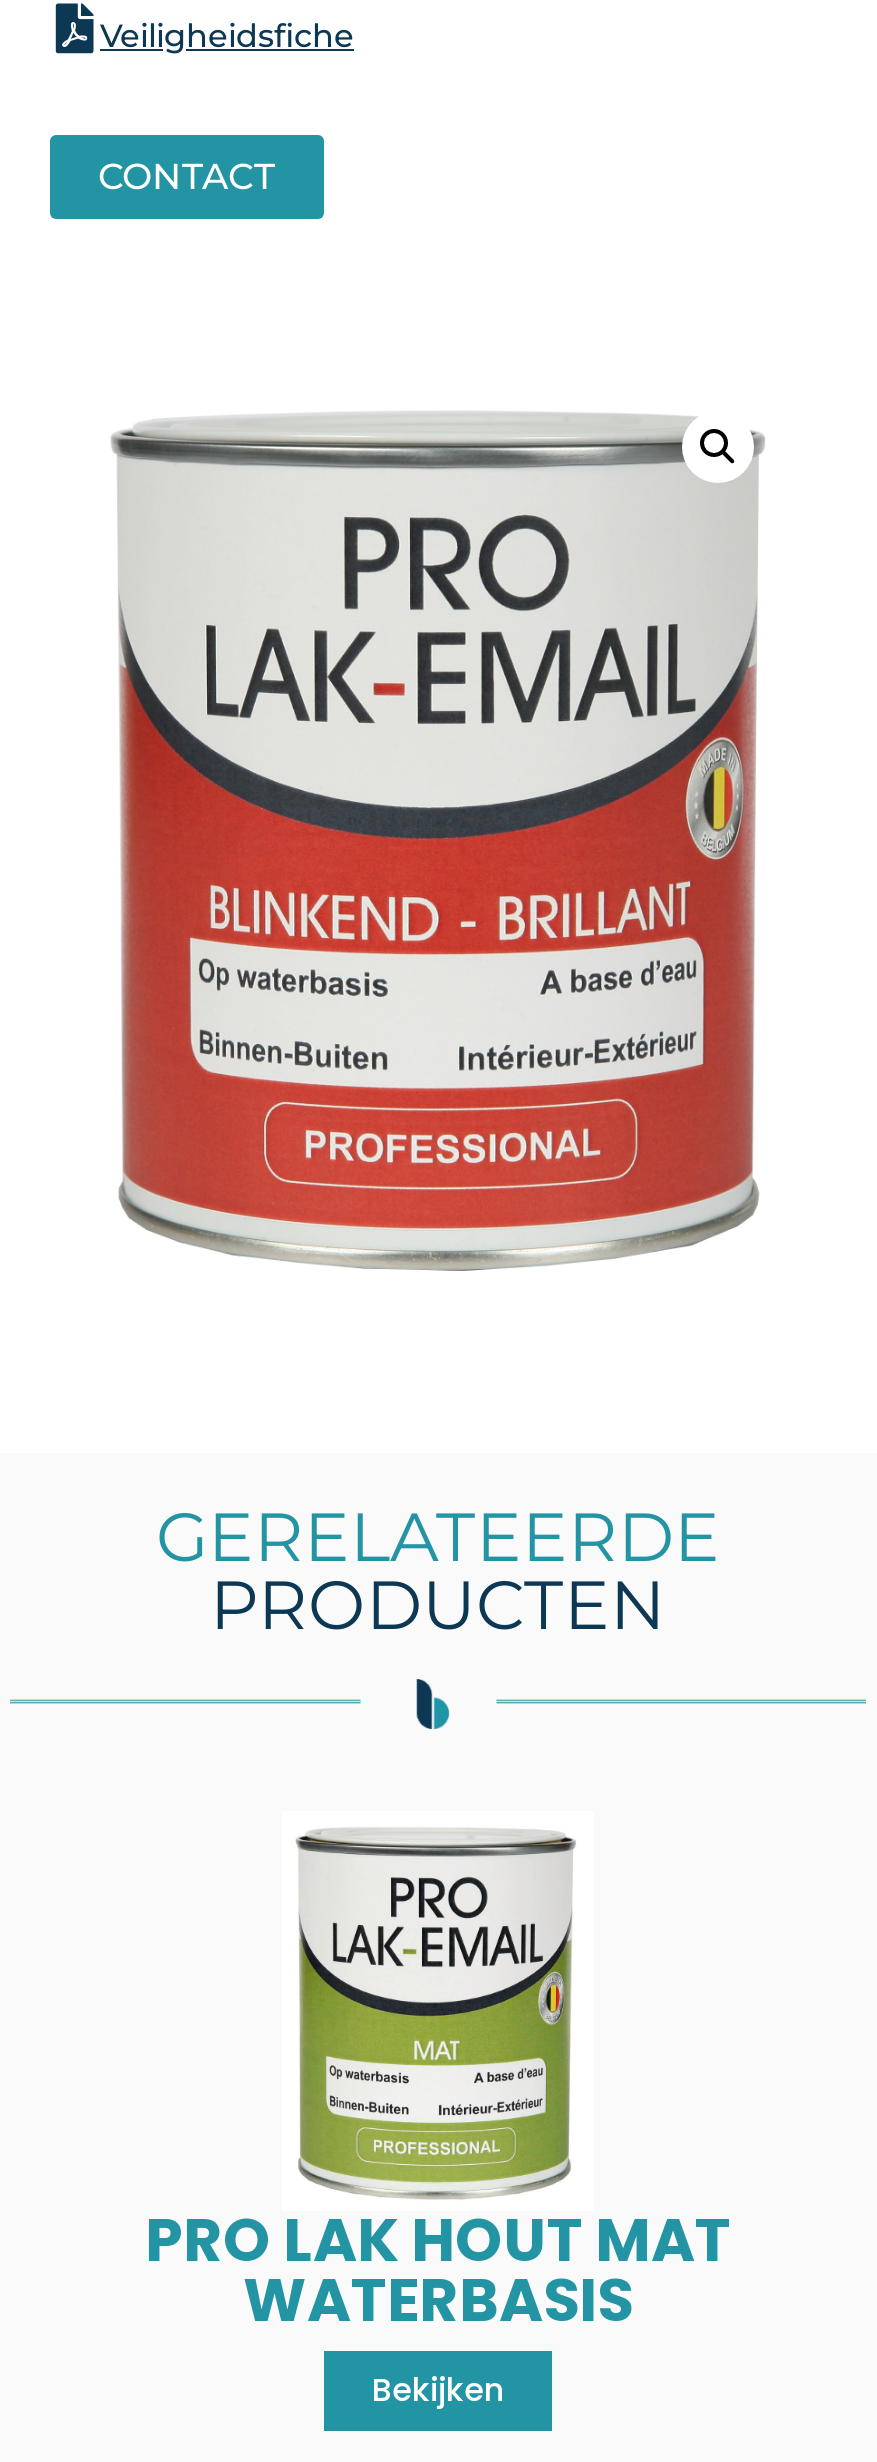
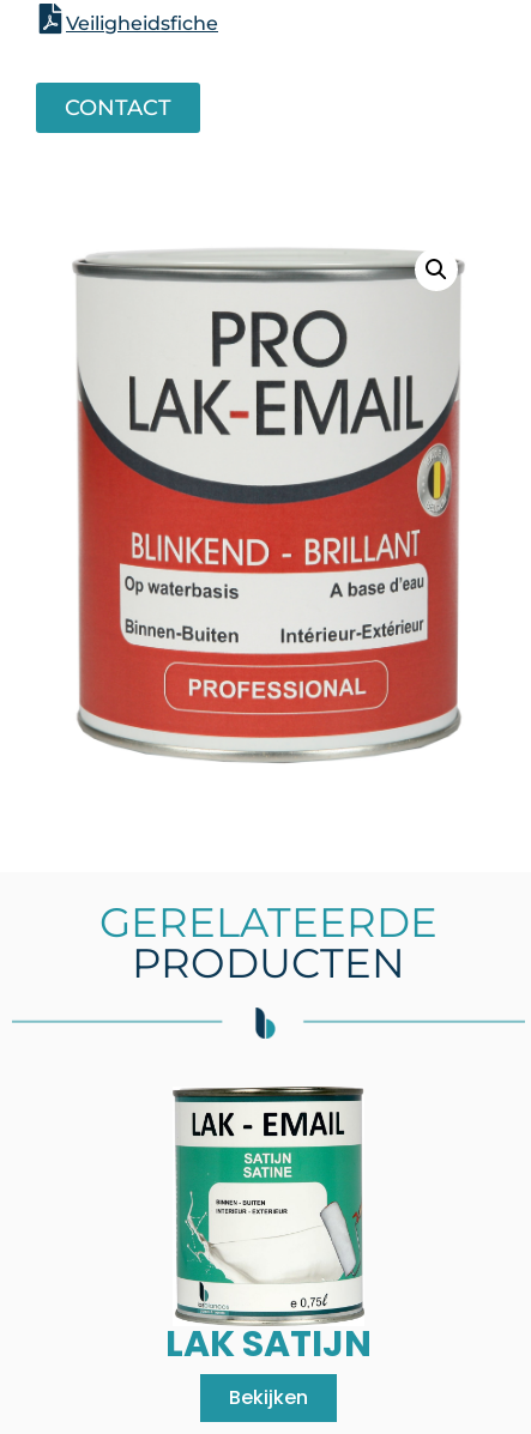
[145,1829,731,2342] [image] | PRO LAK HOUT MAT | WATERBASIS -> [165,1087,372,1369] [image] | LAK SATIJN

